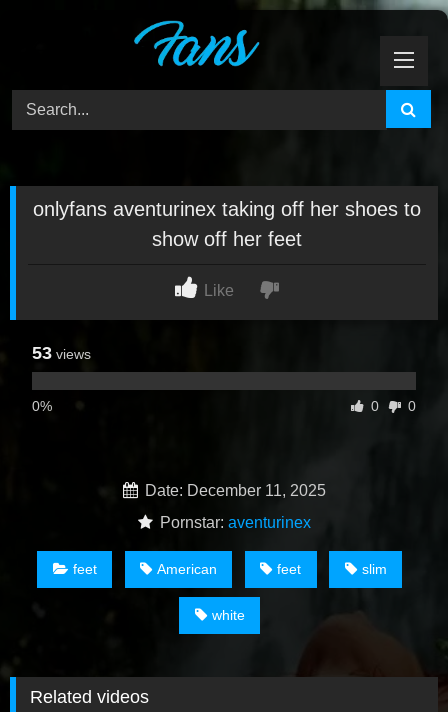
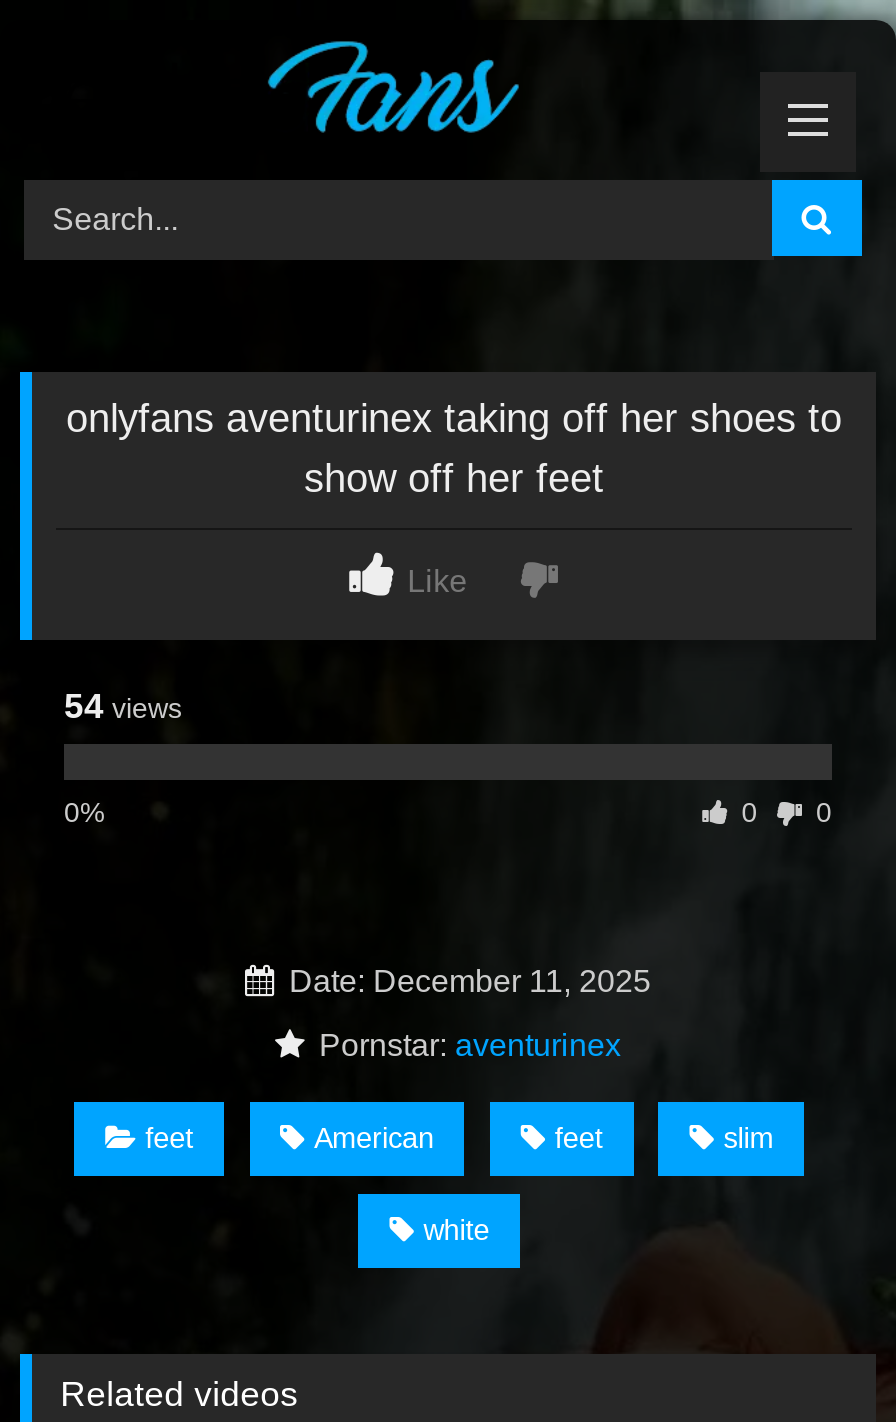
[32,343,91,363] 53 views -> [64,686,182,726] 54 views

